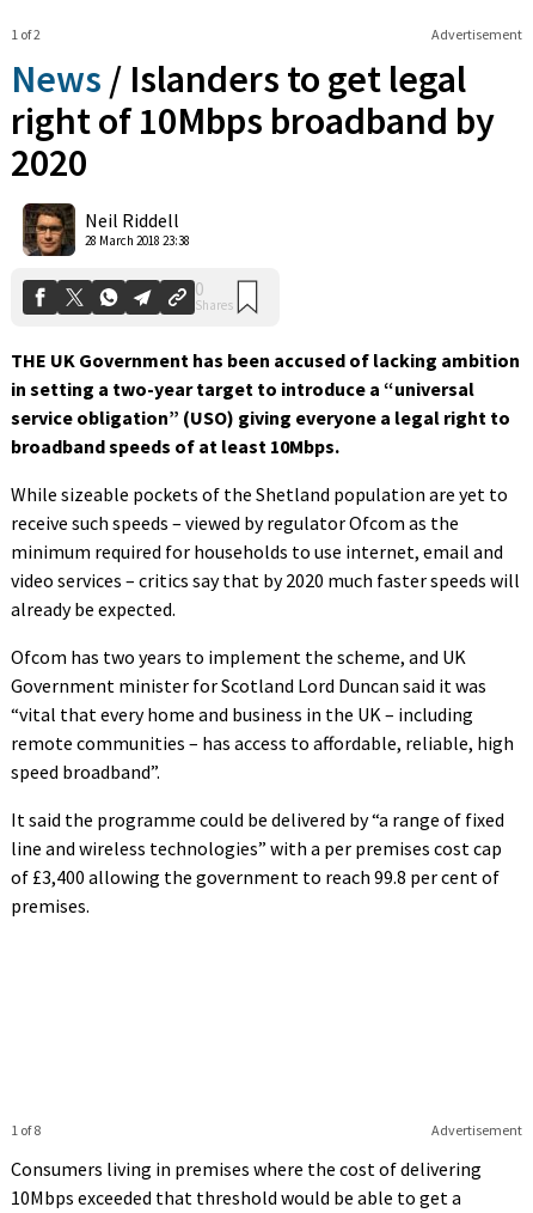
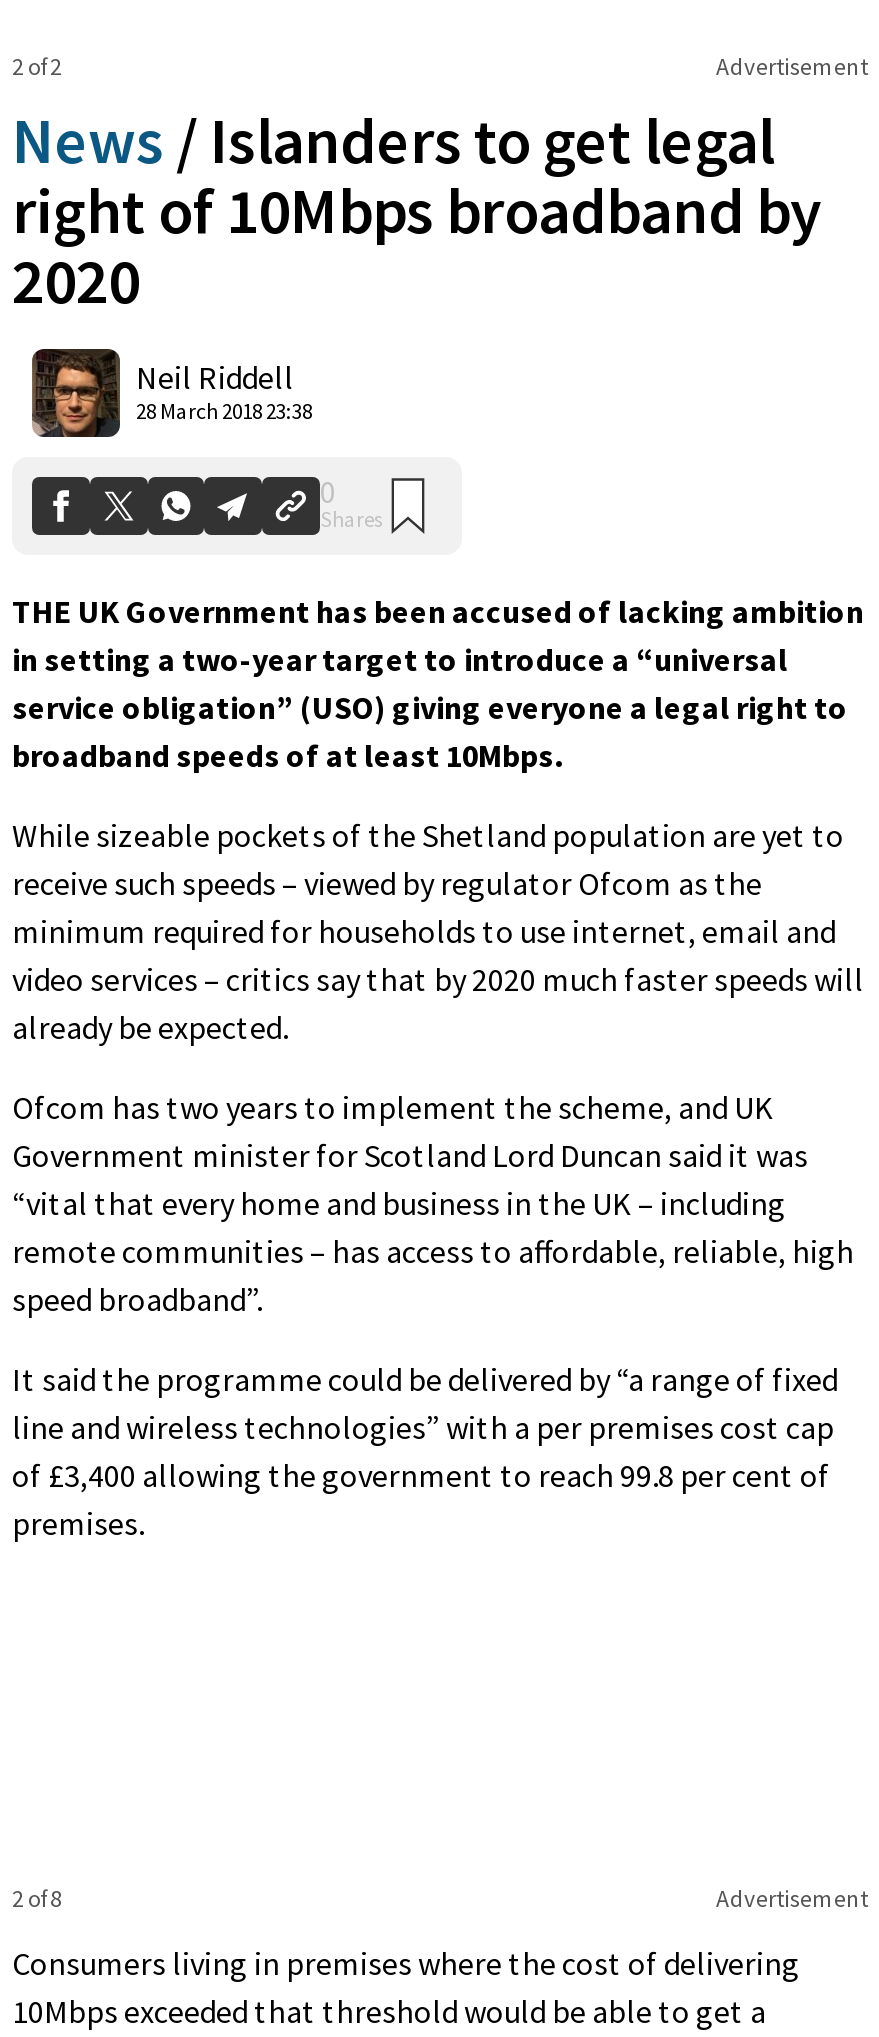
[11,25,41,43] 1 of 2 -> [12,51,62,81] 2 of 2
[11,1121,41,1138] 1 of 8 -> [12,1882,62,1912] 2 of 8

